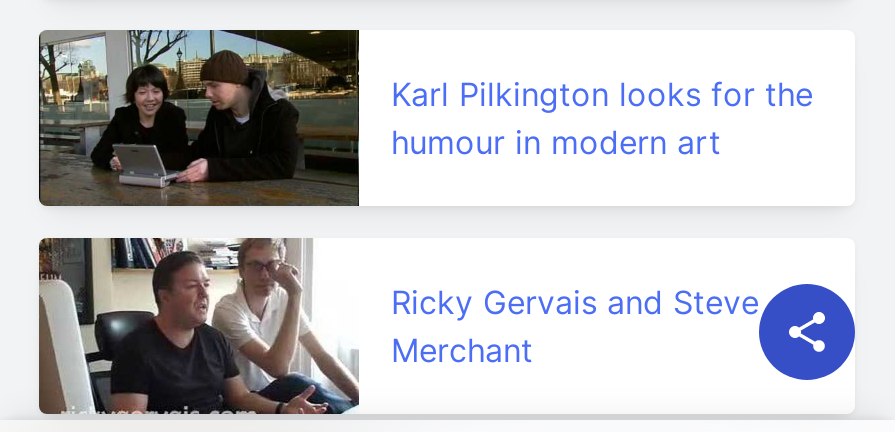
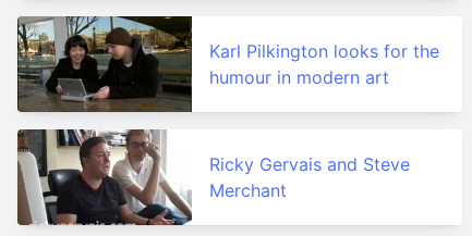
[757,282,857,382] [image] -> none

